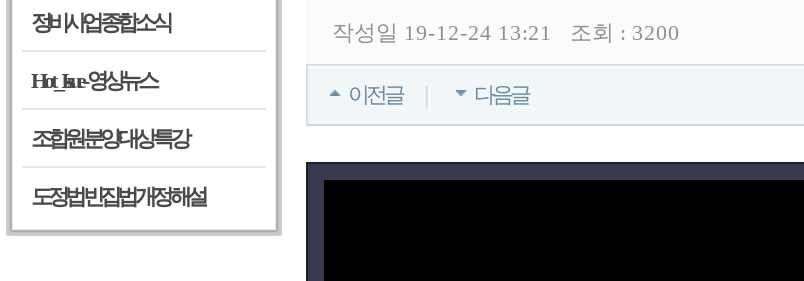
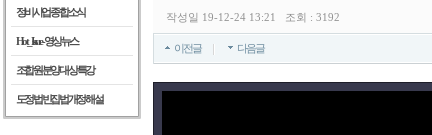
[332,20,698,44] 작성일 19-12-24 13:21 조회 : 3200 -> [166,11,349,23] 작성일 19-12-24 13:21 조회 : 3192

